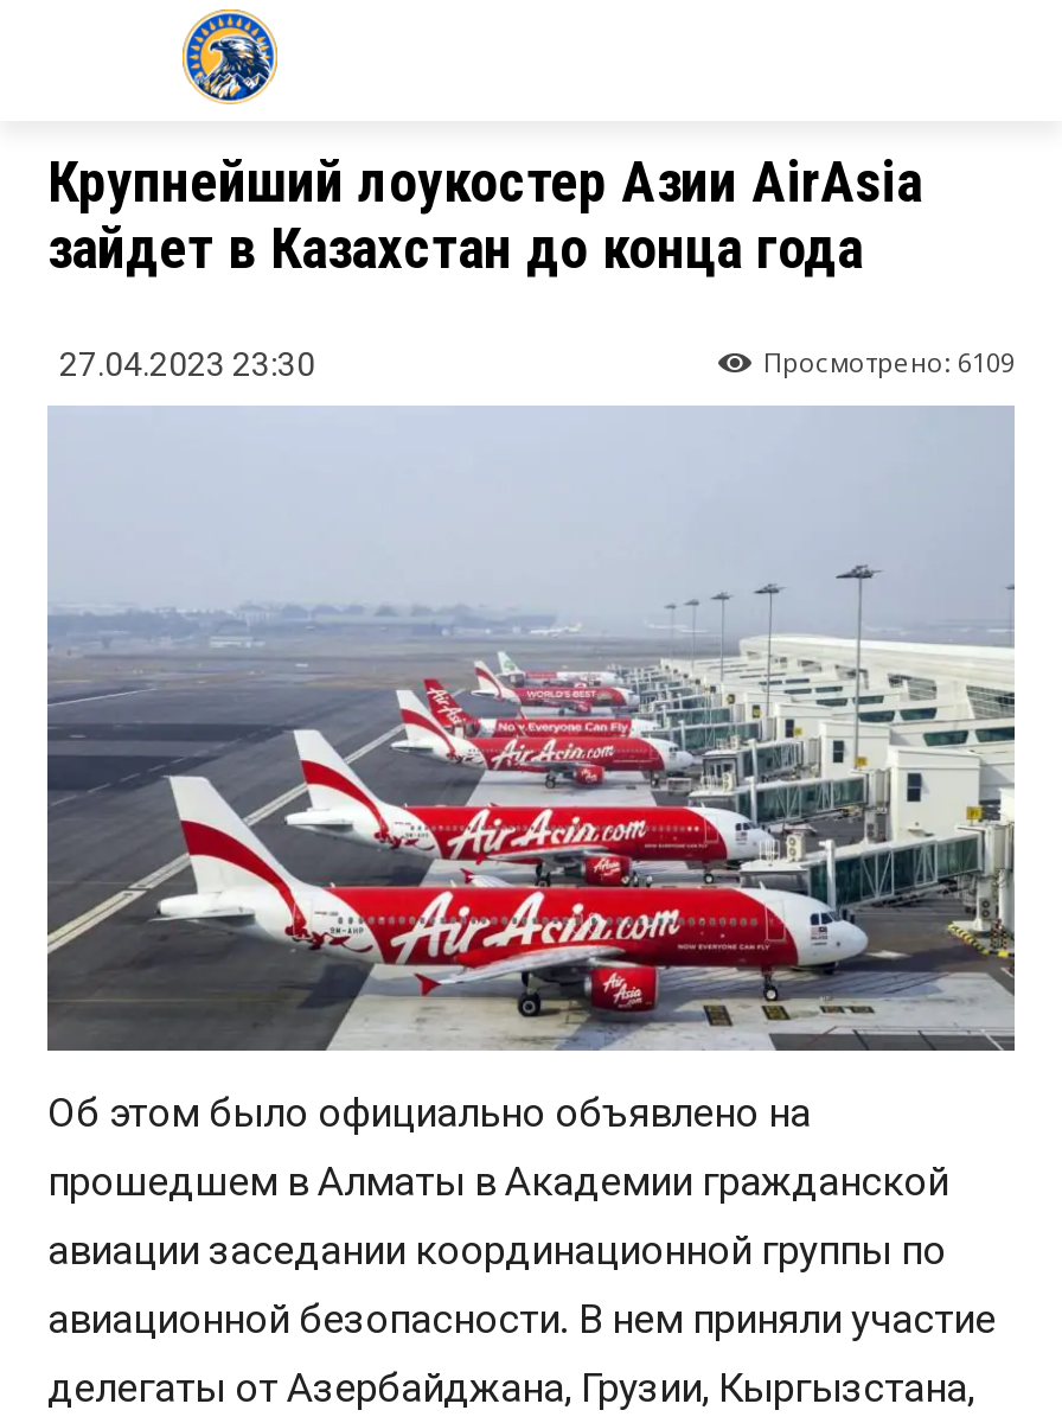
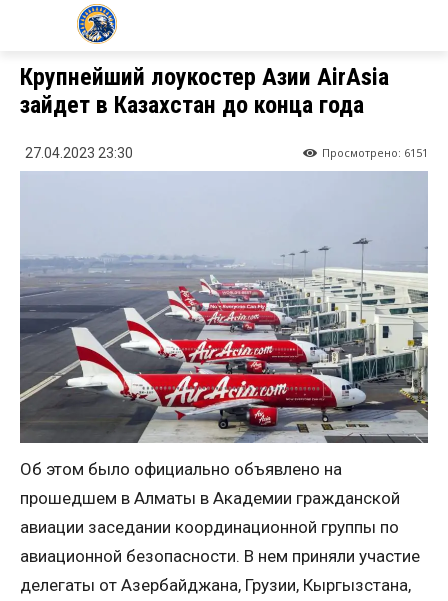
[763,344,1015,380] Просмотрено: 6109 -> [322,145,428,160] Просмотрено: 6151

